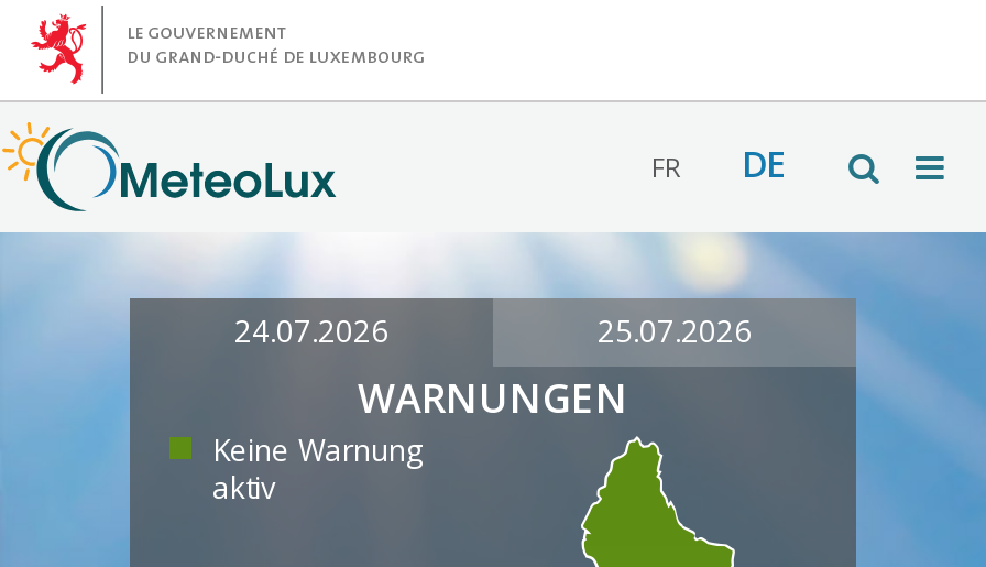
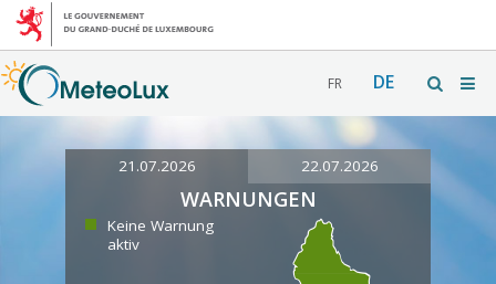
[234,310,388,350] 24.07.2026 -> [118,155,195,175] 21.07.2026
[598,310,752,350] 25.07.2026 -> [301,155,378,175] 22.07.2026

